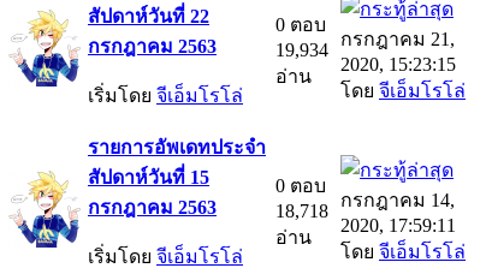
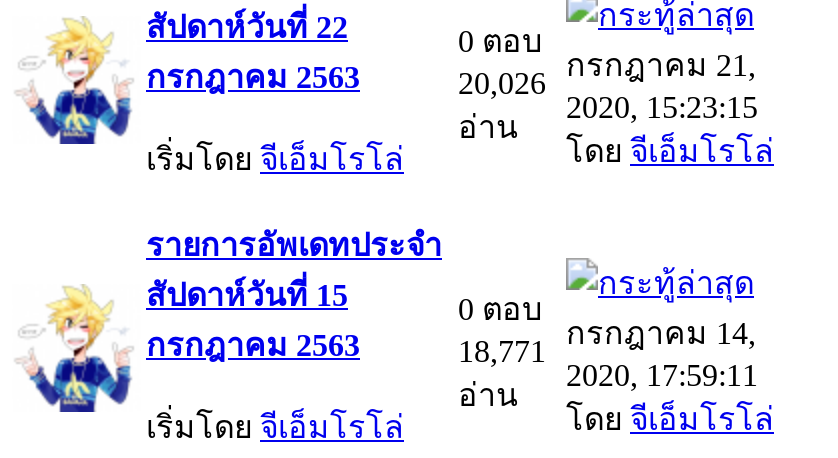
[275,39,328,59] 19,934 -> [458,65,546,99] 20,026
[275,200,328,221] 18,718 -> [458,333,546,367] 18,771

